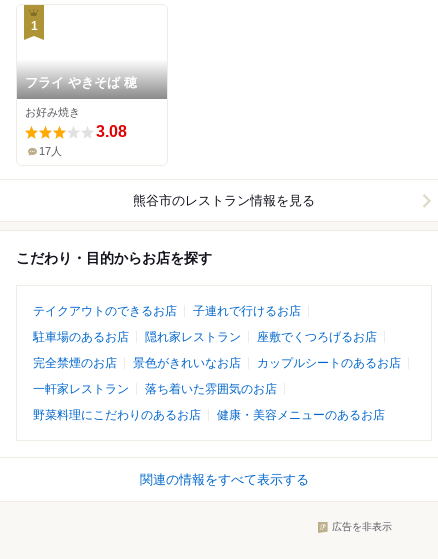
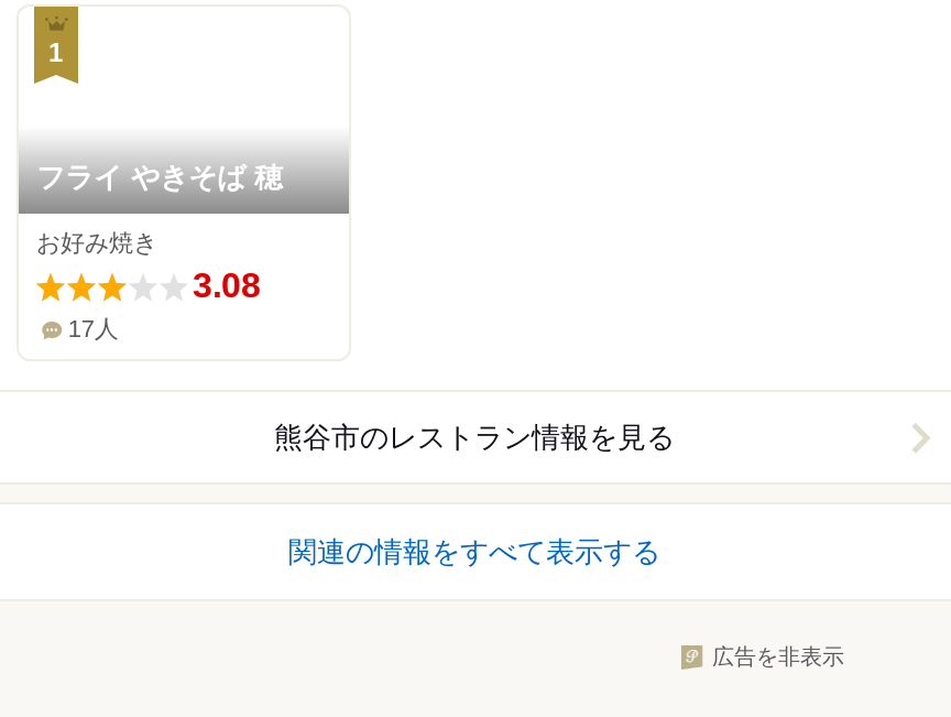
[16,250,401,422] こだわり・目的からお店を探す | テイクアウトのできるお店 | 子連れで行けるお店 | 駐車場のあるお店 | 隠れ家レストラン | 座敷でくつろげるお店 | 完全禁煙のお店 | 景色がきれいなお店 | カップルシートのあるお店 | 一軒家レストラン | 落ち着いた雰囲気のお店 | 野菜料理にこだわりのあるお店 | 健康・美容メニューのあるお店 -> none

